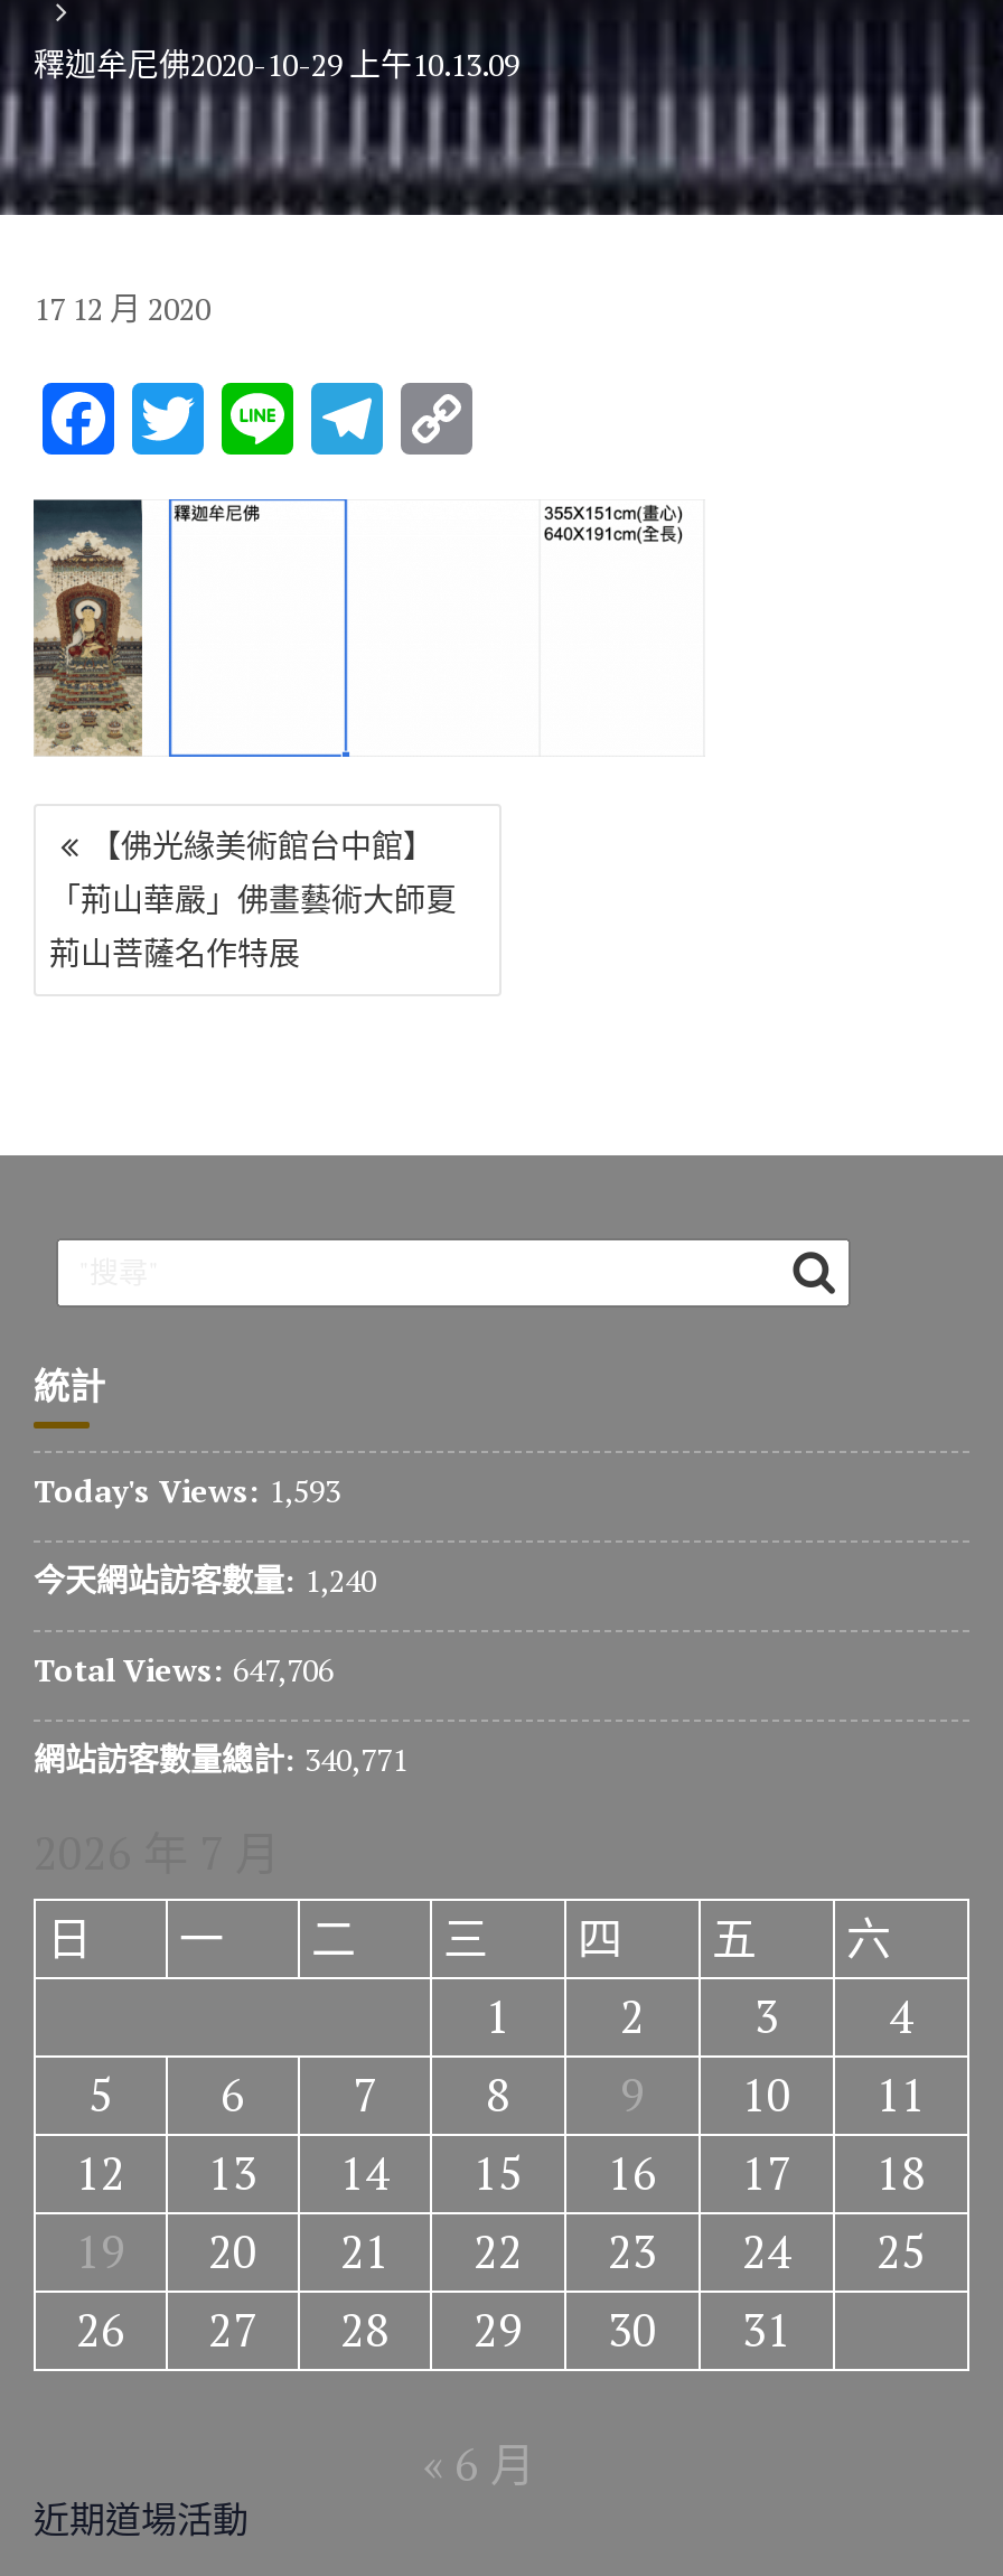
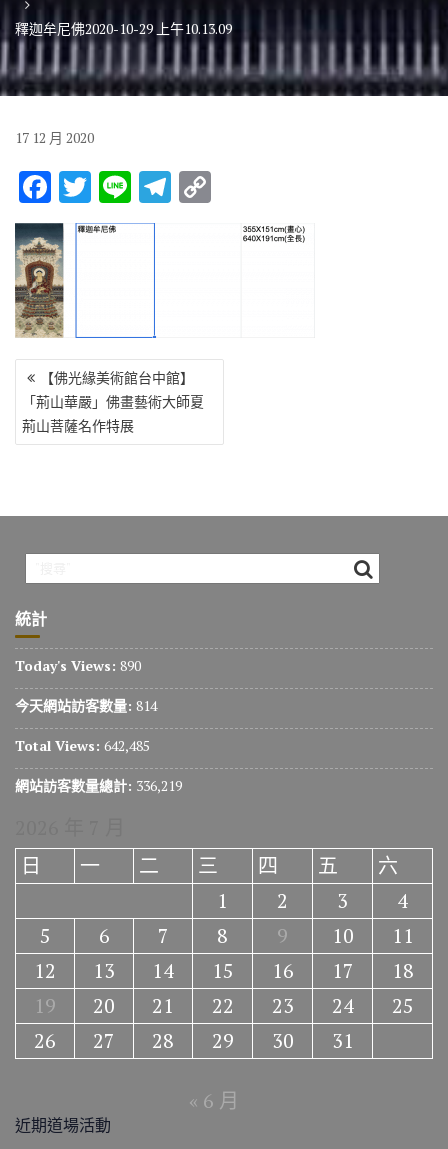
[34,1468,340,1511] Today's Views: 1,593 -> [15,656,141,675] Today's Views: 890
[34,1558,376,1600] 今天網站訪客數量: 1,240 -> [15,696,157,715] 今天網站訪客數量: 814
[34,1647,334,1690] Total Views: 647,706 -> [15,736,150,755] Total Views: 642,485
[34,1737,407,1780] 網站訪客數量總計: 340,771 -> [15,776,182,795] 網站訪客數量總計: 336,219

